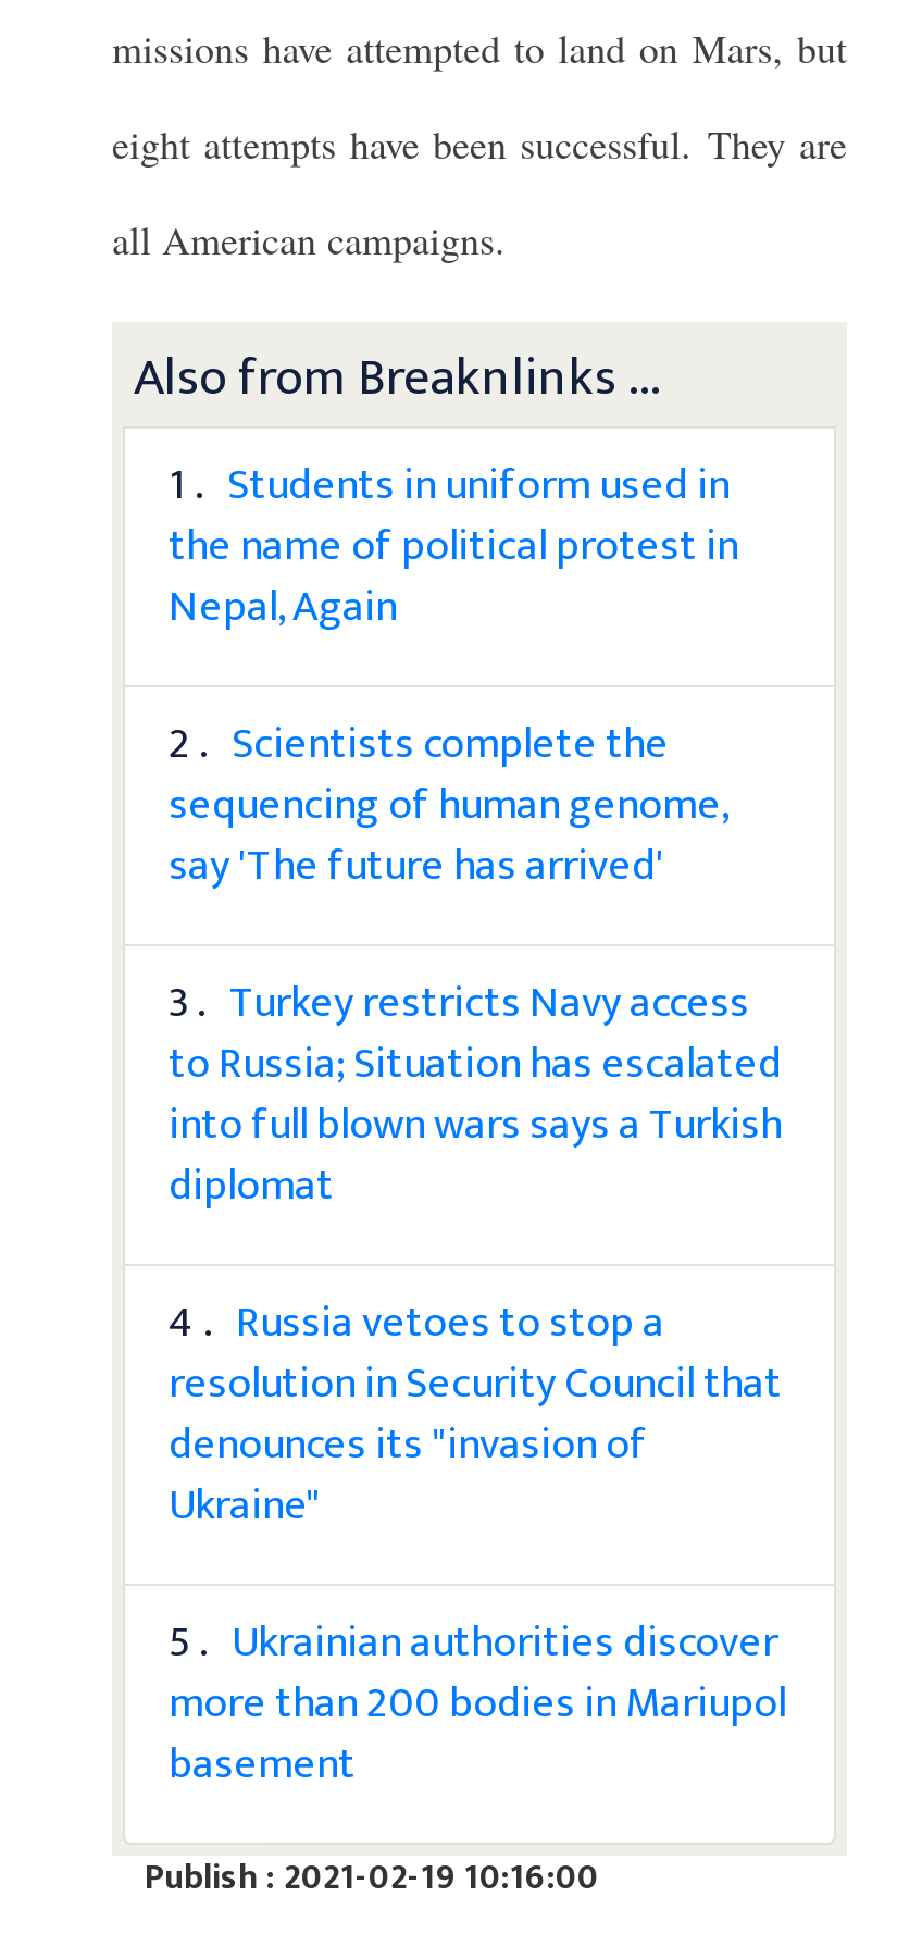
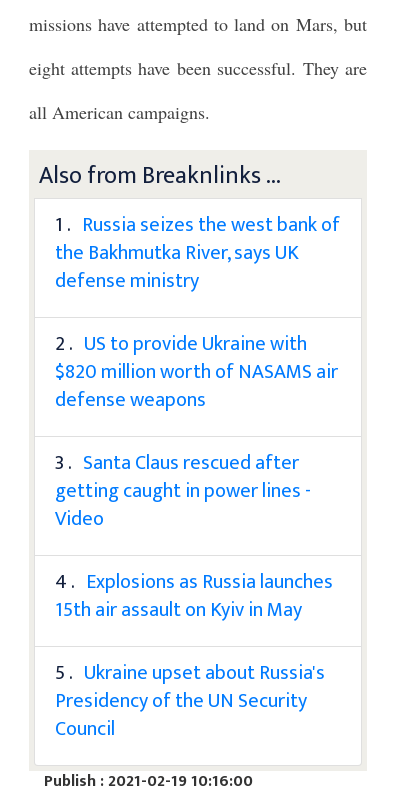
[169,448,738,644] 1 . Students in uniform used in | the name of political protest in | Nepal, Again -> [55,208,340,298] 1 . Russia seizes the west bank of | the Bakhmutka River, says UK | defense ministry
[169,707,727,903] 2 . Scientists complete the | sequencing of human genome, | say 'The future has arrived' -> [55,327,338,417] 2 . US to provide Ukraine with | $820 million worth of NASAMS air | defense weapons
[169,966,782,1222] 3 . Turkey restricts Navy access | to Russia; Situation has escalated | into full blown wars says a Turkish | diplomat -> [55,446,311,536] 3 . Santa Claus rescued after | getting caught in power lines - | Video
[169,1285,782,1542] 4 . Russia vetoes to stop a | resolution in Security Council that | denounces its "invasion of | Ukraine" -> [55,565,333,627] 4 . Explosions as Russia launches | 15th air assault on Kyiv in May
[169,1605,786,1801] 5 . Ukrainian authorities discover | more than 200 bodies in Mariupol | basement -> [55,656,325,746] 5 . Ukraine upset about Russia's | Presidency of the UN Security | Council

